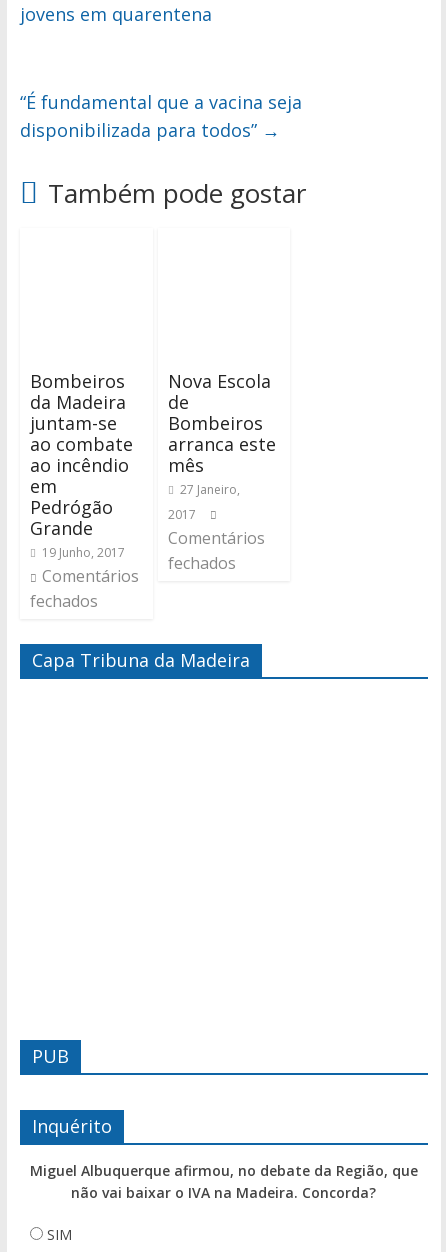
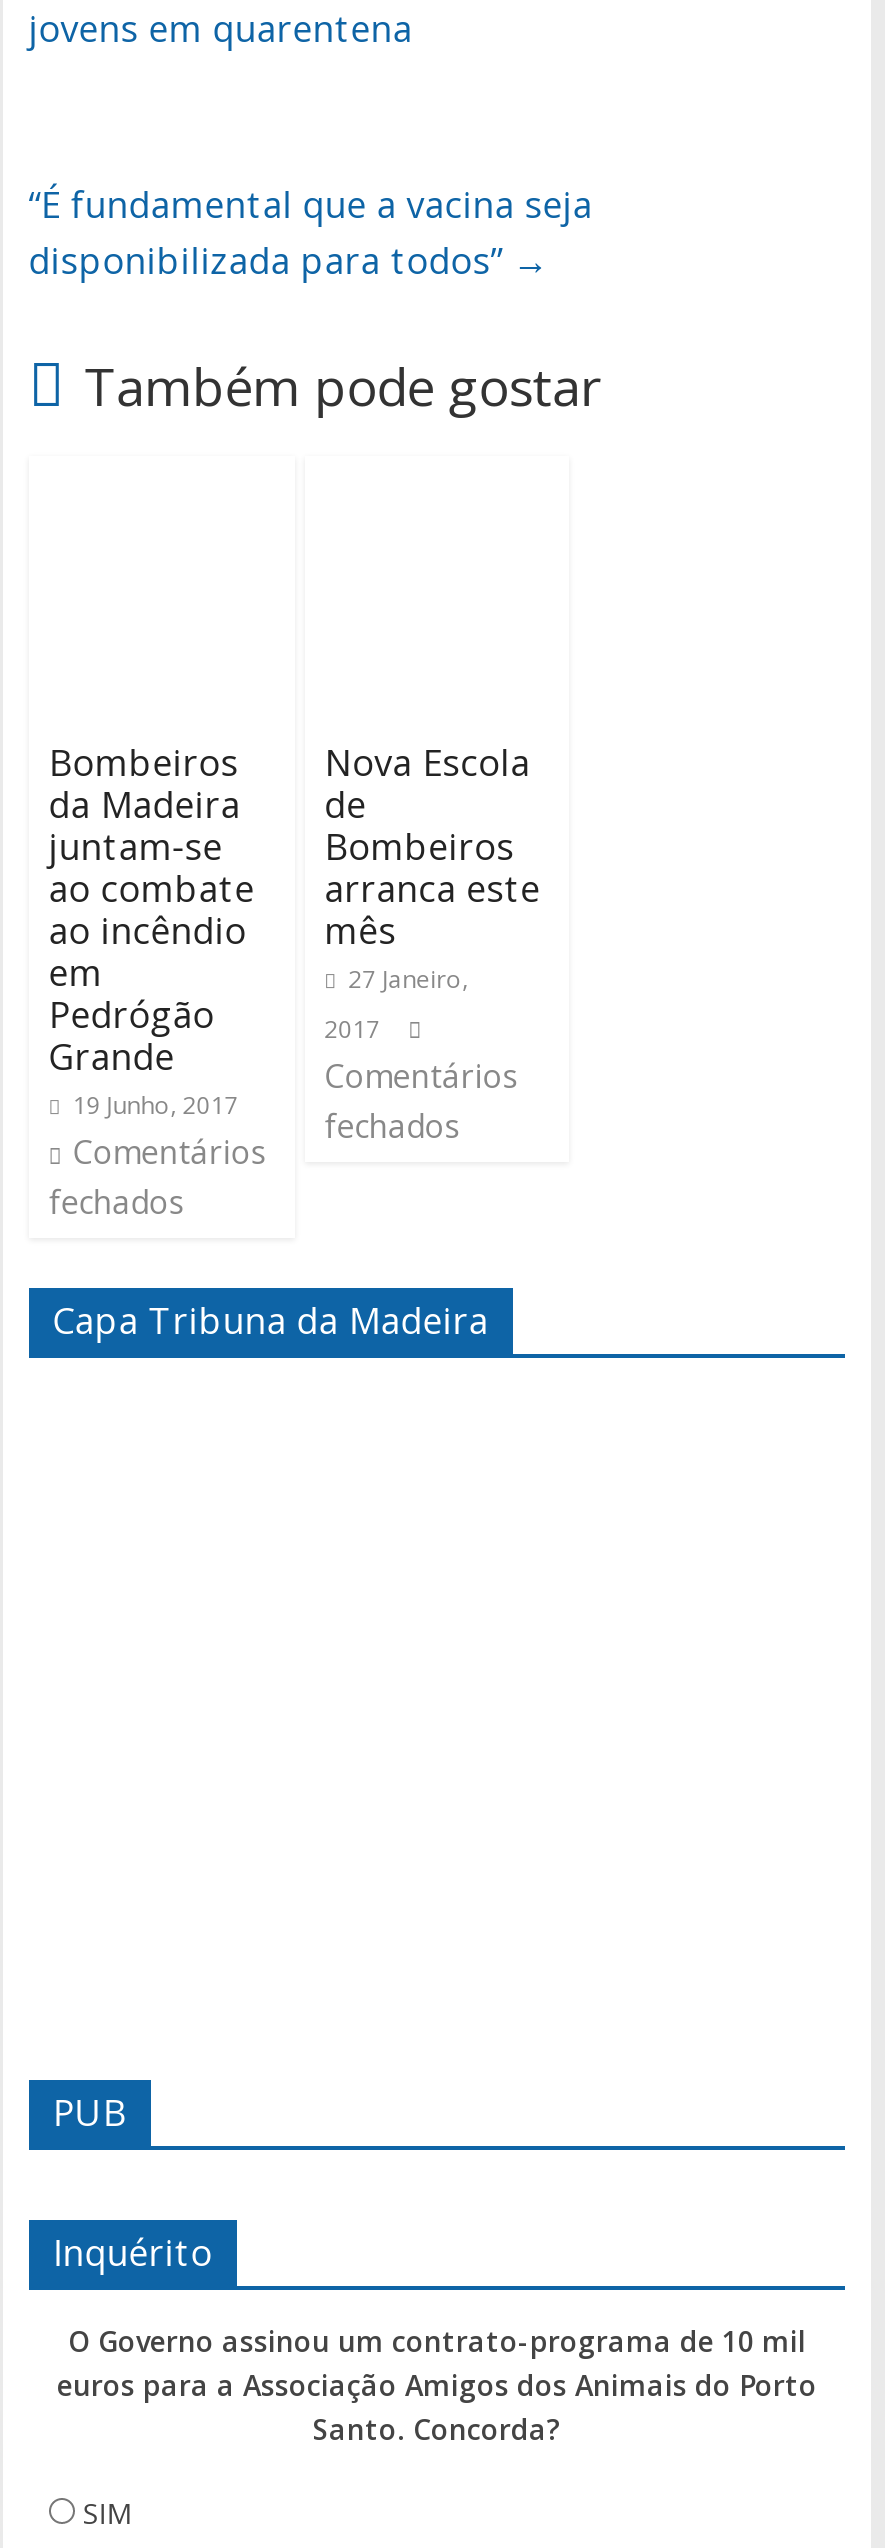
[30,1161,418,1202] Miguel Albuquerque afirmou, no debate da Região, que | não vai baixar o IVA na Madeira. Concorda? -> [57,2322,817,2448] O Governo assinou um contrato-programa de 10 mil | euros para a Associação Amigos dos Animais do Porto | Santo. Concorda?

